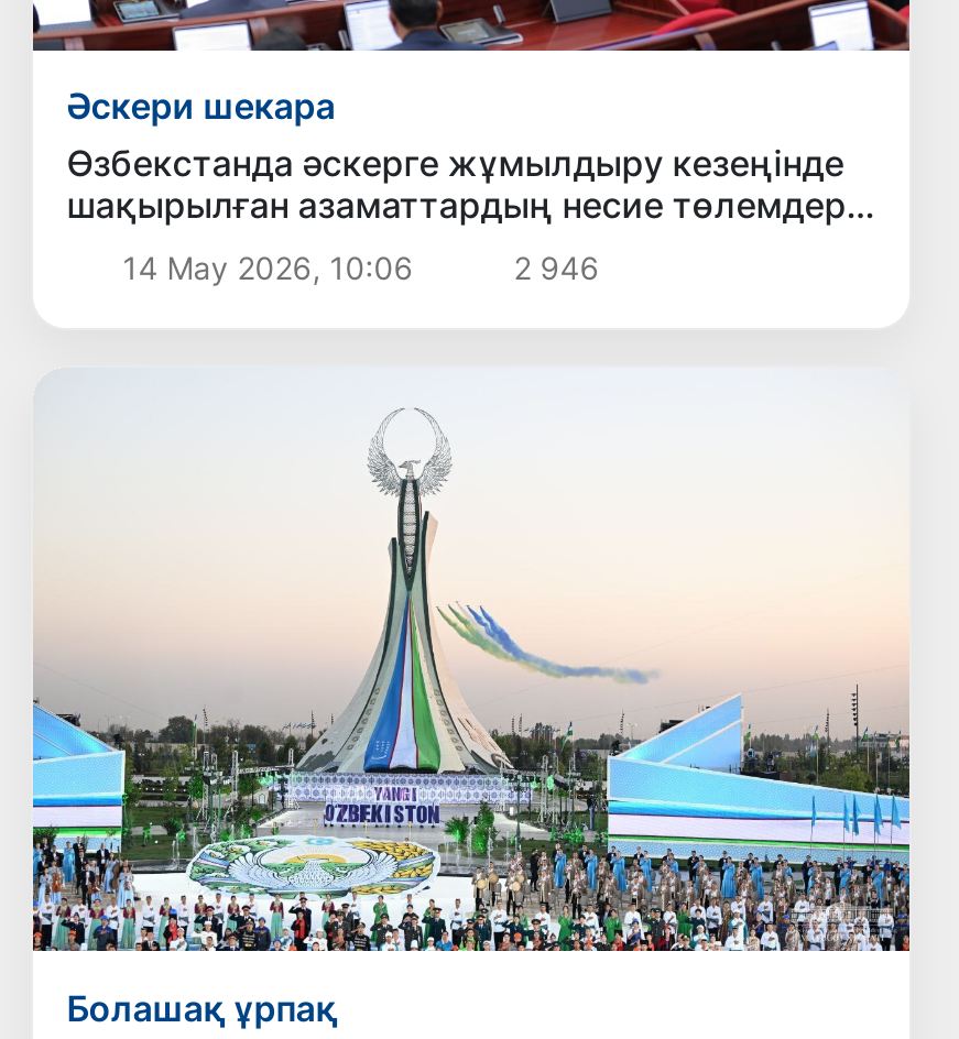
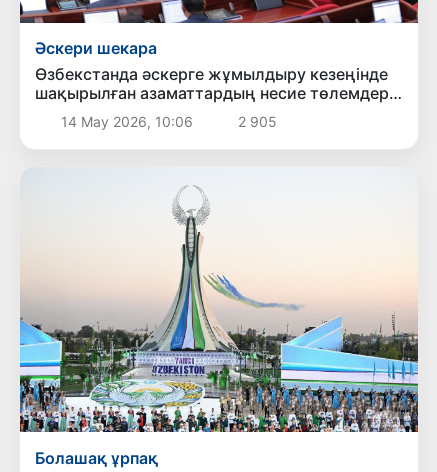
[505,249,599,287] 2 946 -> [234,113,277,130] 2 905

